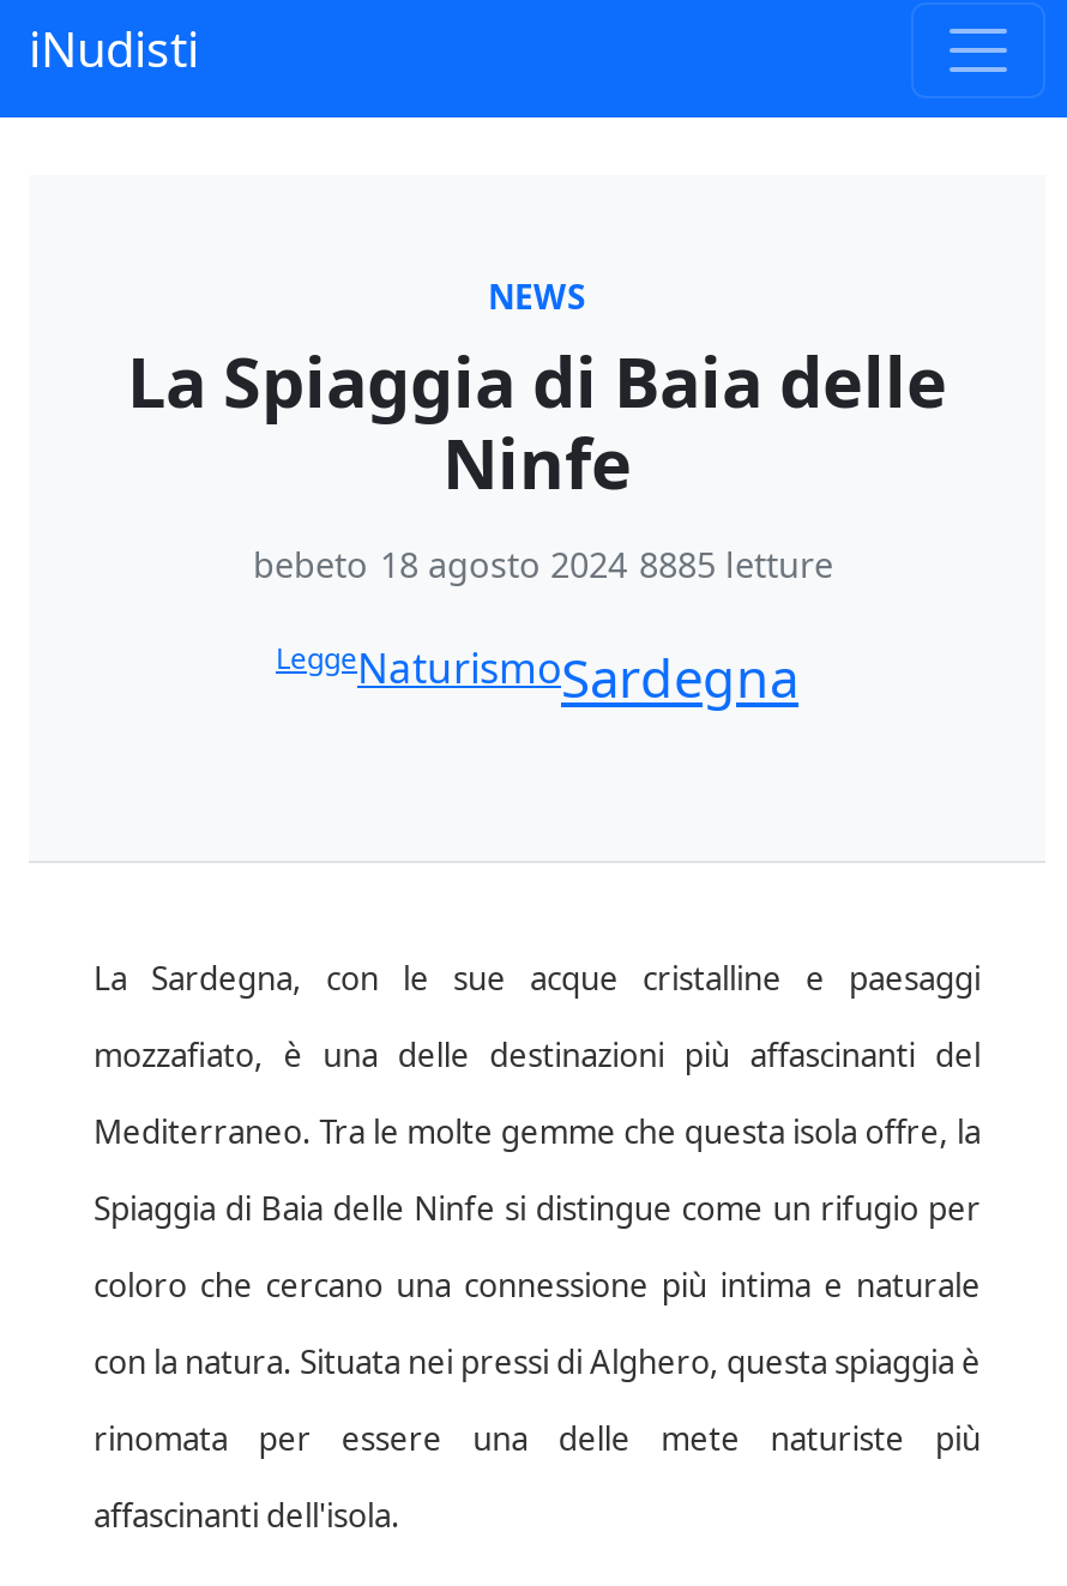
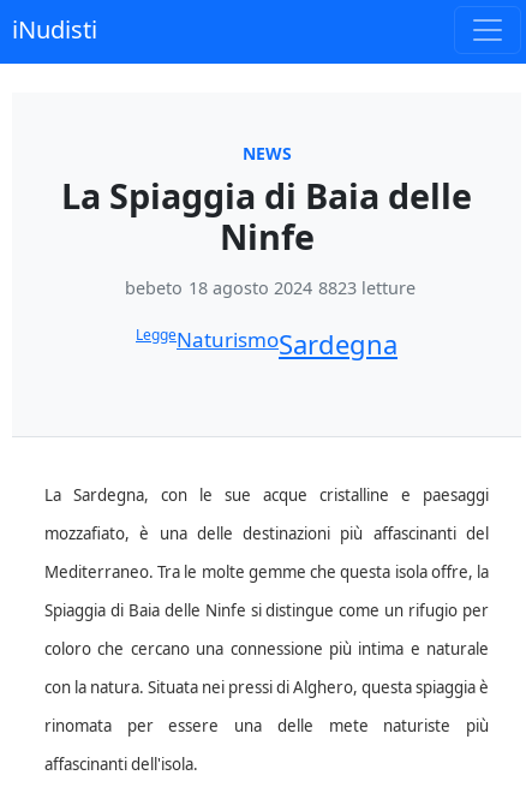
[253,542,833,587] bebeto 18 agosto 2024 8885 letture -> [124,276,415,299] bebeto 18 agosto 2024 8823 letture

